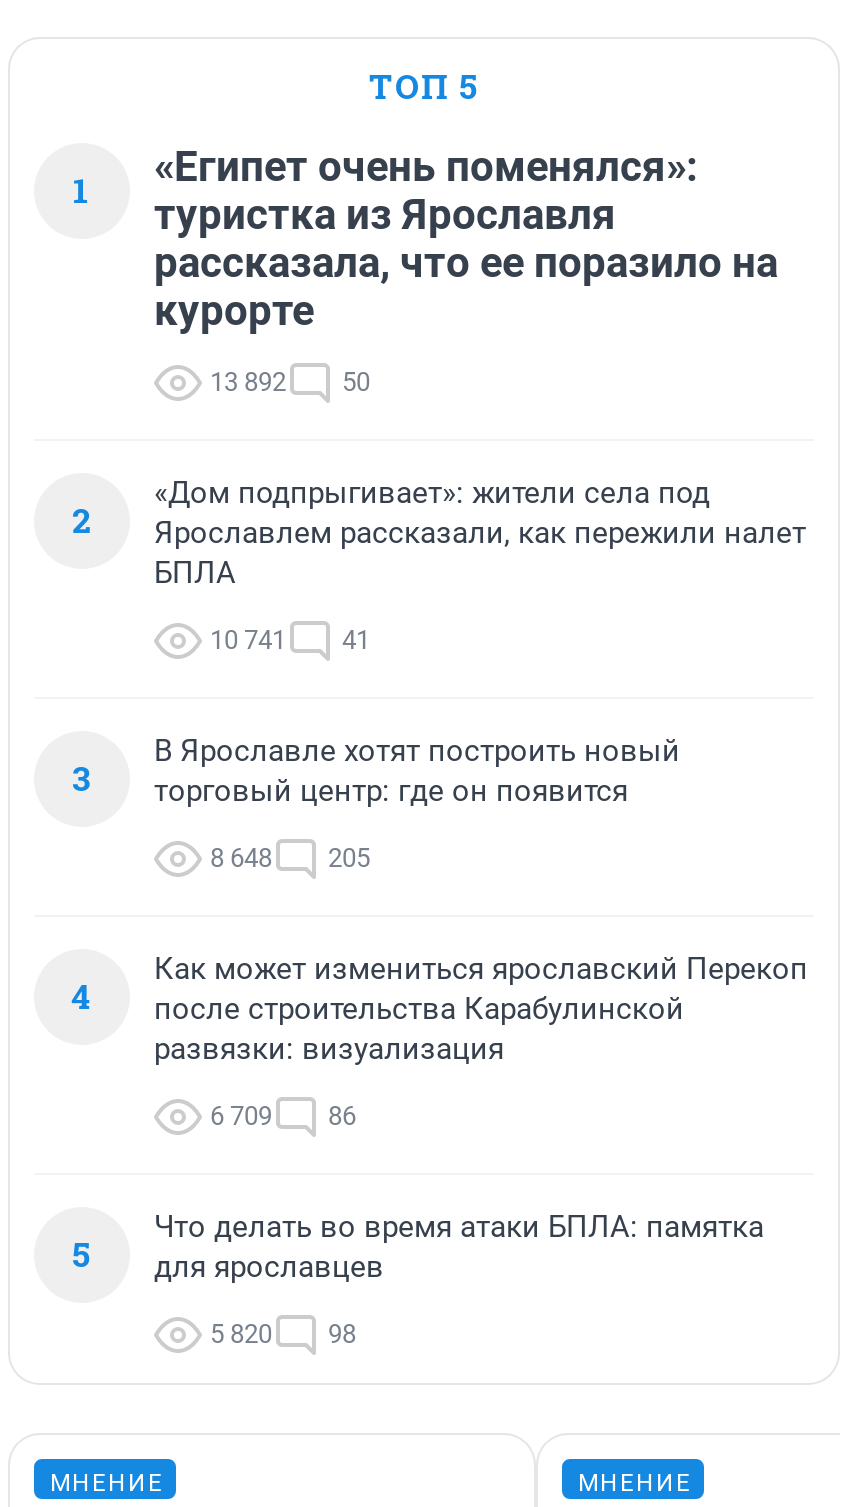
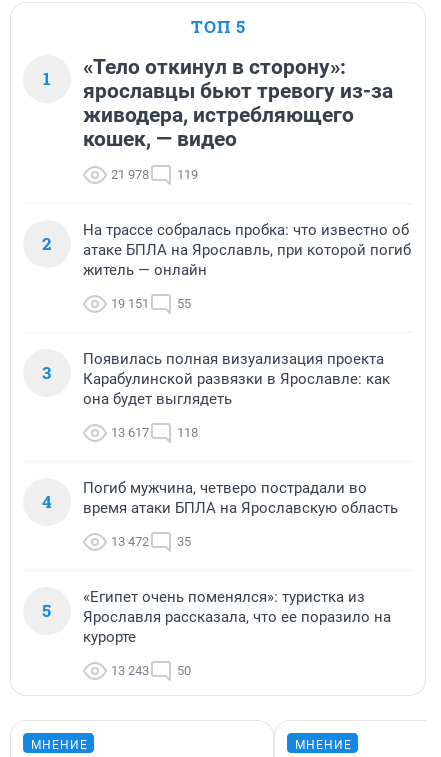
[154,143,778,335] «Египет очень поменялся»: | туристка из Ярославля | рассказала, что ее поразило на | курорте -> [83,55,393,151] «Тело откинул в сторону»: | ярославцы бьют тревогу из-за | живодера, истребляющего | кошек, — видео
[210,367,370,397] 13 892 | 50 -> [111,167,198,182] 21 978 | 119
[154,475,806,591] «Дом подпрыгивает»: жители села под | Ярославлем рассказали, как пережили налет | БПЛА -> [83,221,411,279] На трассе собралась пробка: что известно об | атаке БПЛА на Ярославль, при которой погиб | житель — онлайн
[210,625,370,655] 10 741 | 41 -> [111,296,191,311] 19 151 | 55
[154,733,680,809] В Ярославле хотят построить новый | торговый центр: где он появится -> [83,350,390,408] Появилась полная визуализация проекта | Карабулинской развязки в Ярославле: как | она будет выглядеть
[210,843,370,873] 8 648 | 205 -> [111,425,198,440] 13 617 | 118
[154,951,808,1067] Как может измениться ярославский Перекоп | после строительства Карабулинской | развязки: визуализация -> [83,479,398,517] Погиб мужчина, четверо пострадали во | время атаки БПЛА на Ярославскую область
[210,1101,356,1131] 6 709 | 86 -> [111,534,191,549] 13 472 | 35
[154,1209,764,1285] Что делать во время атаки БПЛА: памятка | для ярославцев -> [83,588,391,646] «Египет очень поменялся»: туристка из | Ярославля рассказала, что ее поразило на | курорте
[210,1319,356,1349] 5 820 | 98 -> [111,663,191,678] 13 243 | 50

